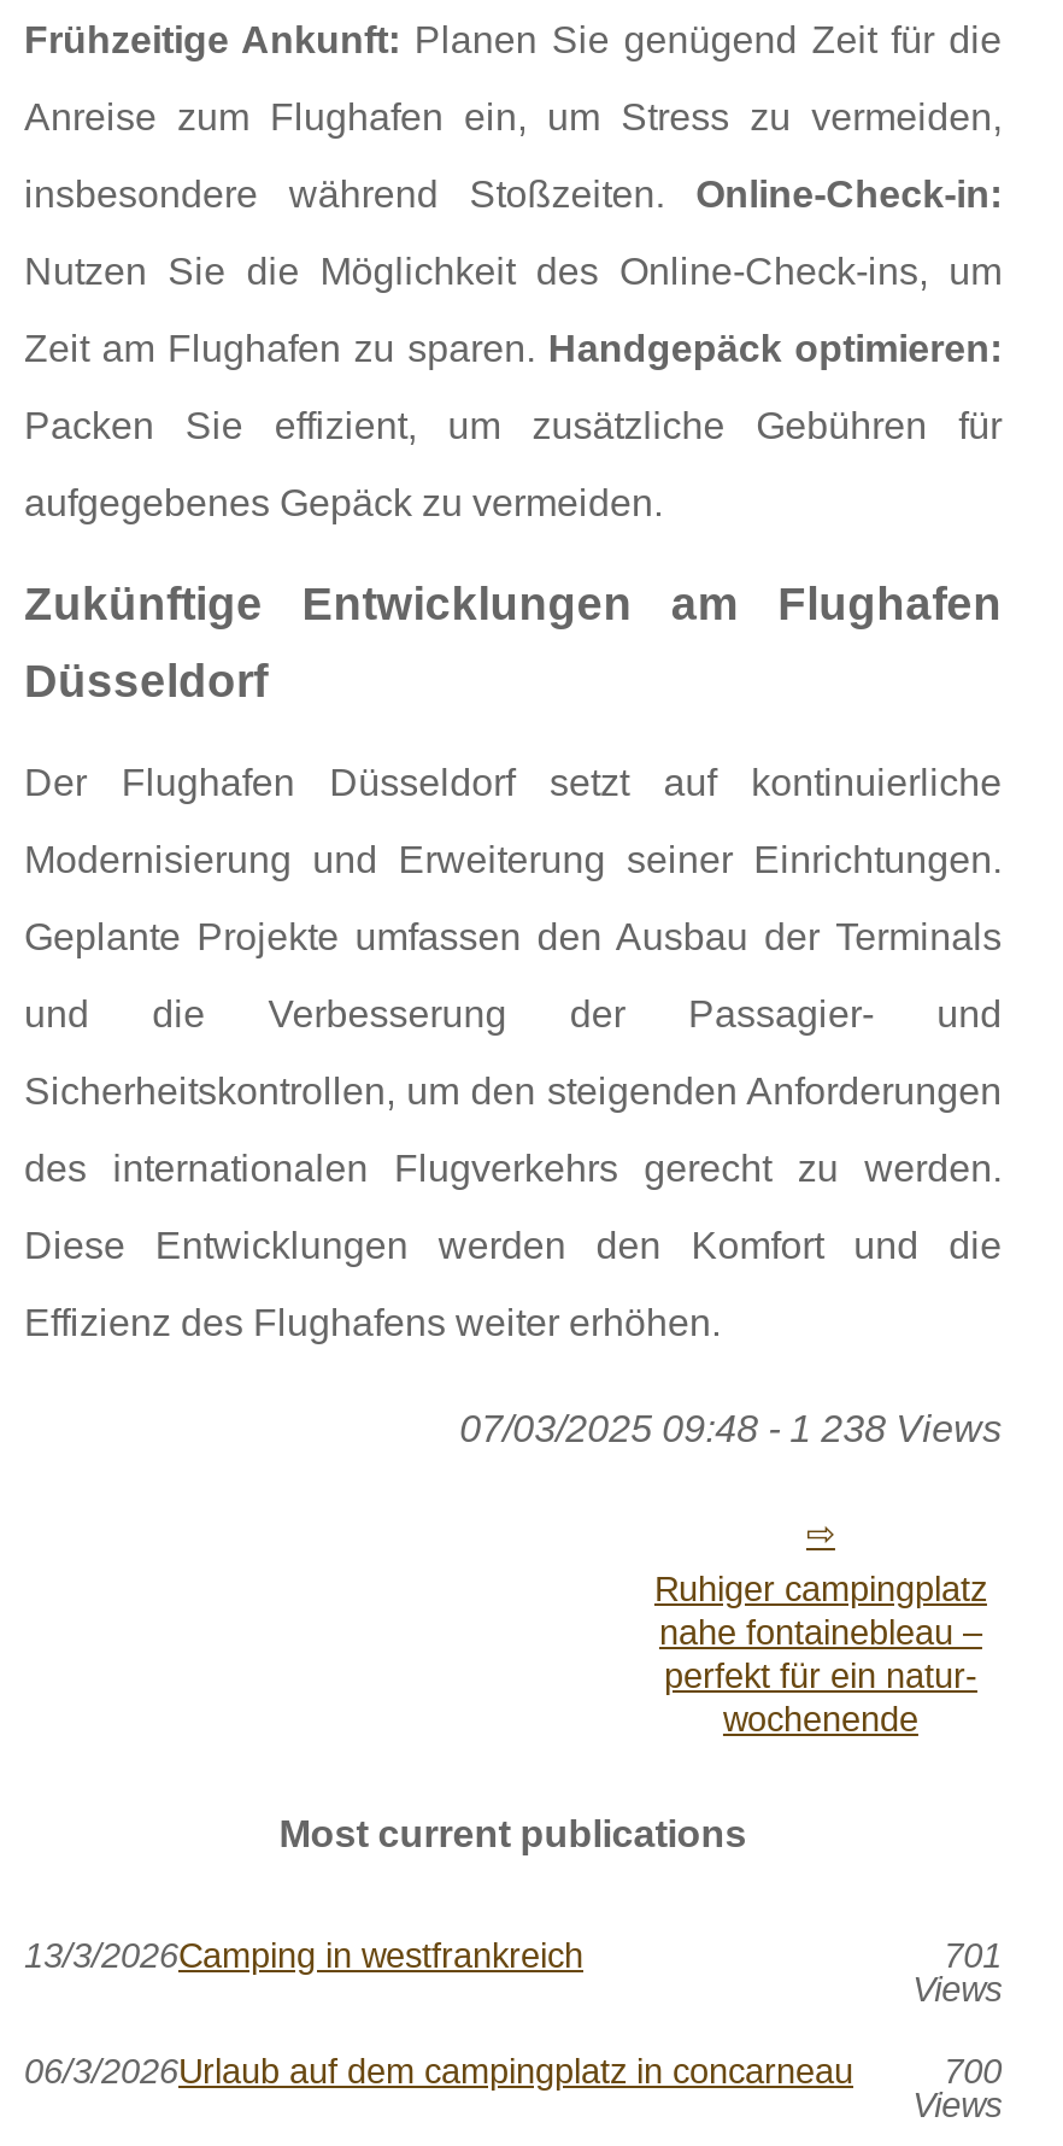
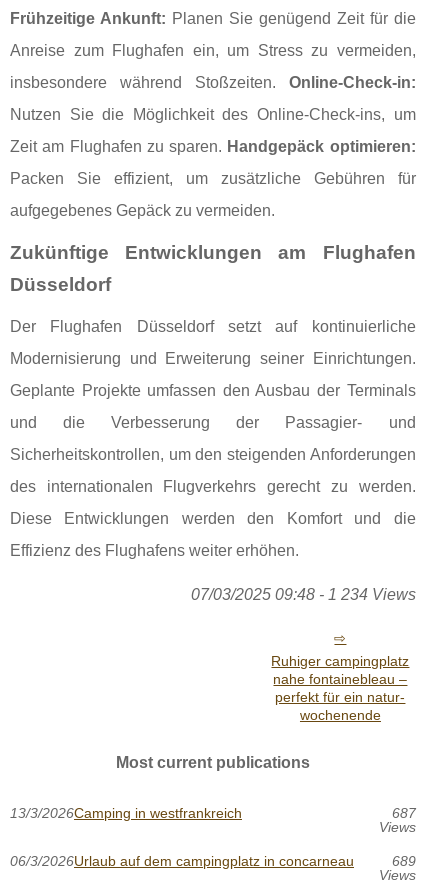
[459,1409,1002,1450] 07/03/2025 09:48 - 1 238 Views -> [191,586,416,603] 07/03/2025 09:48 - 1 234 Views
[944,1937,1002,1976] 701 -> [392,805,416,821] 687
[944,2053,1002,2091] 700 -> [392,853,416,869] 689

